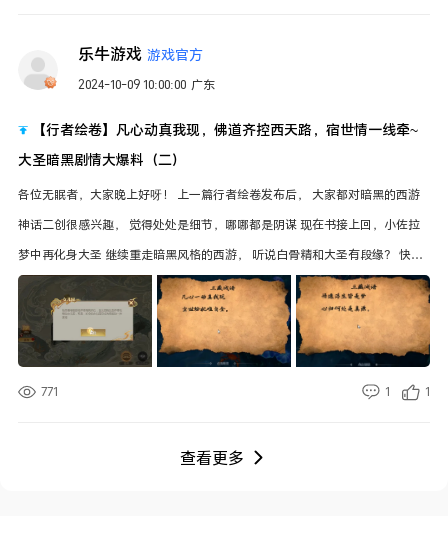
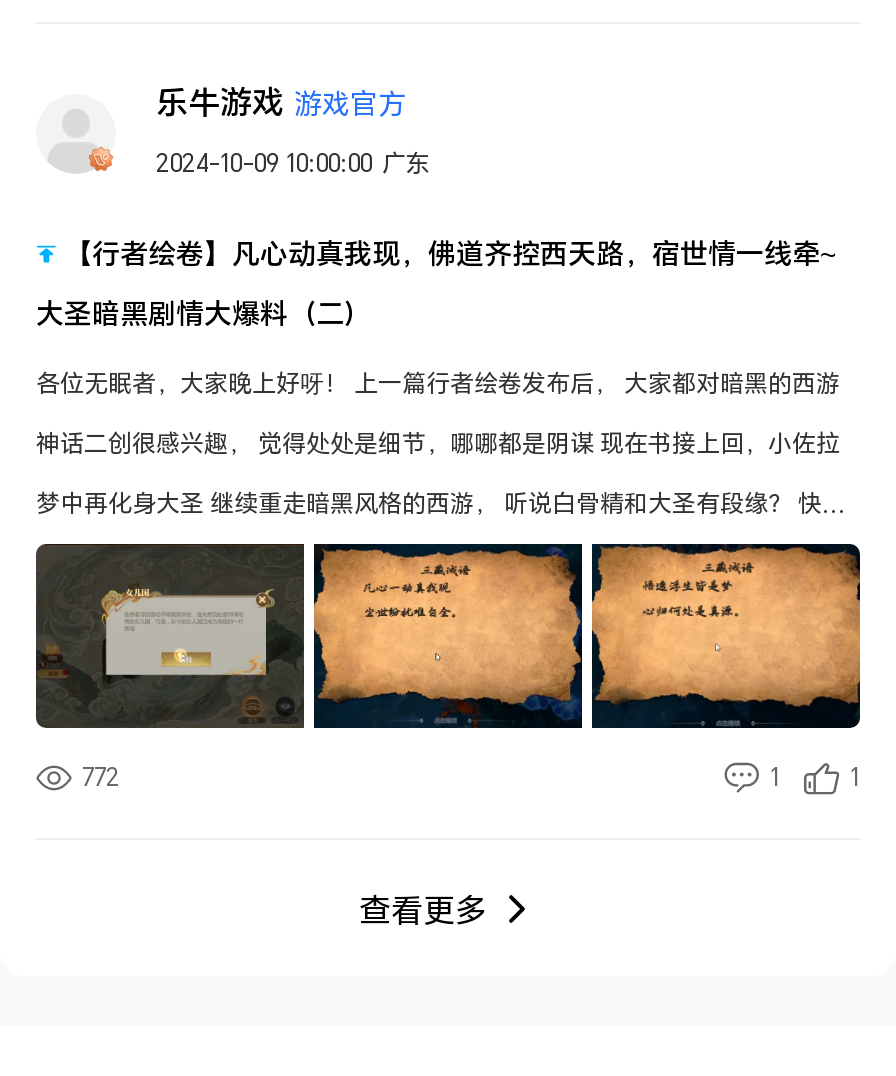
[41,384,58,399] 771 -> [82,762,120,792] 772

